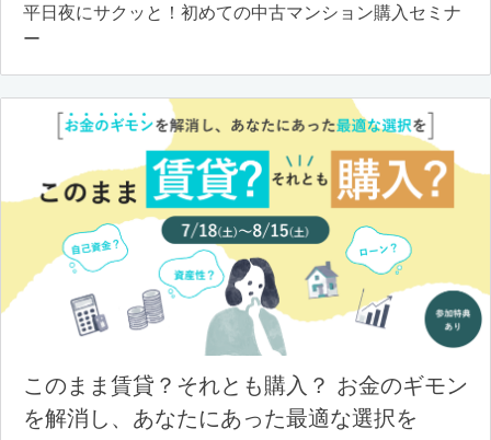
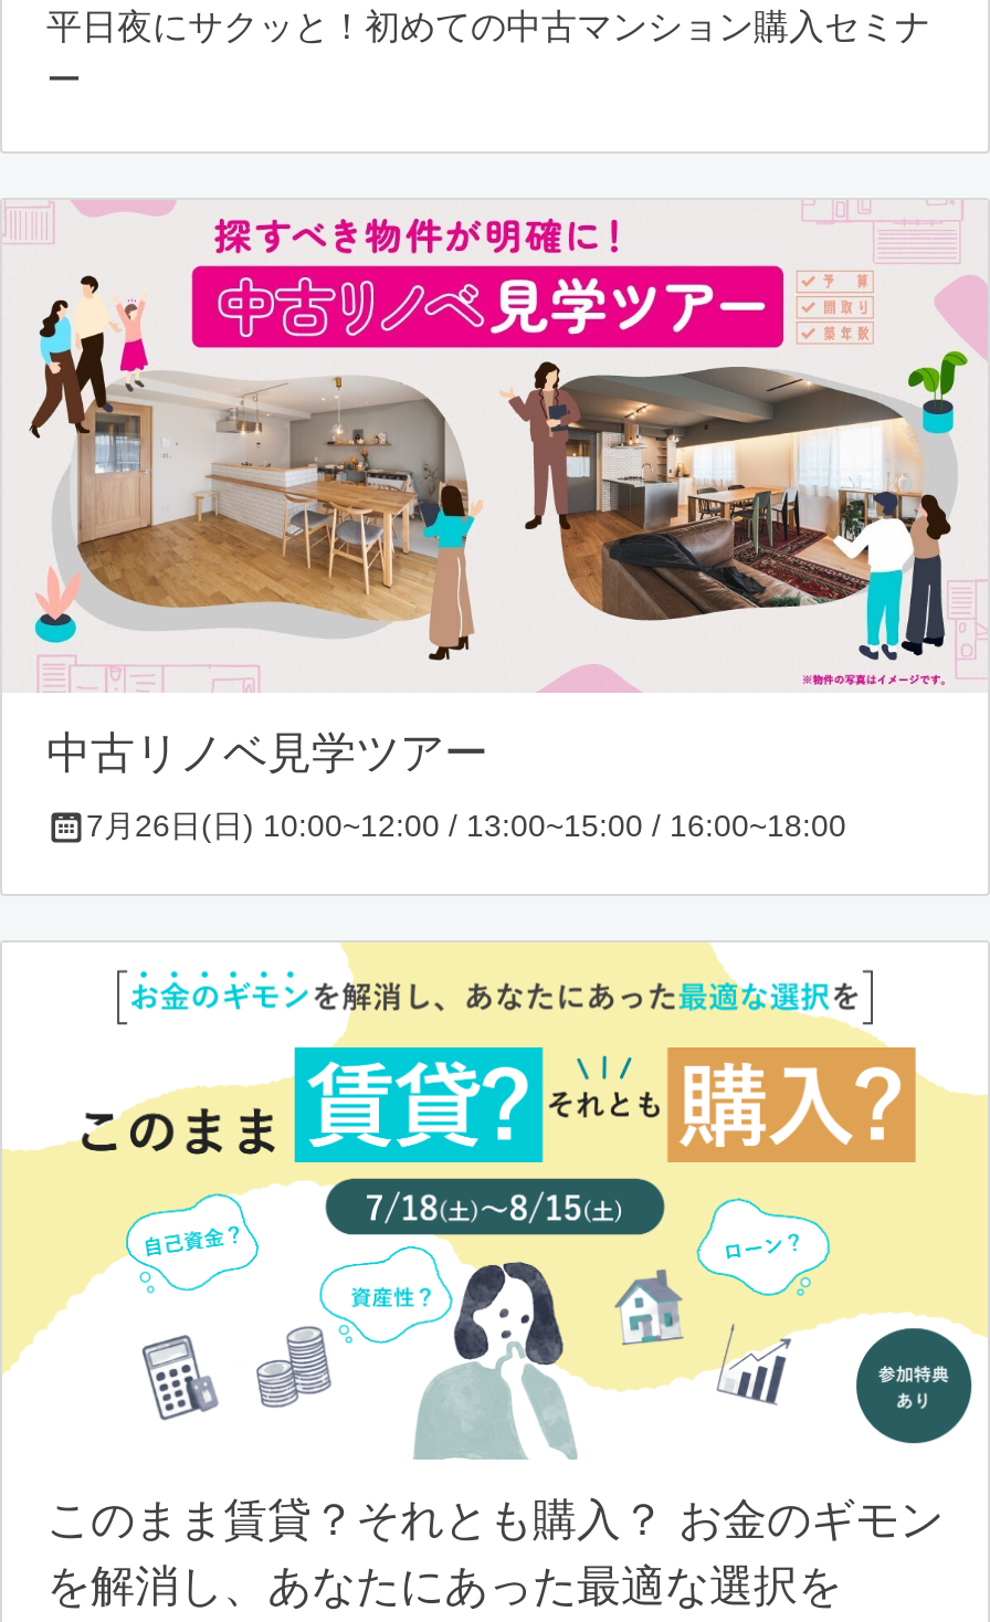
none -> [7,201,983,843] [image] | 中古リノベ見学ツアー | 7月26日(日) 10:00~12:00 / 13:00~15:00 / 16:00~18:00

